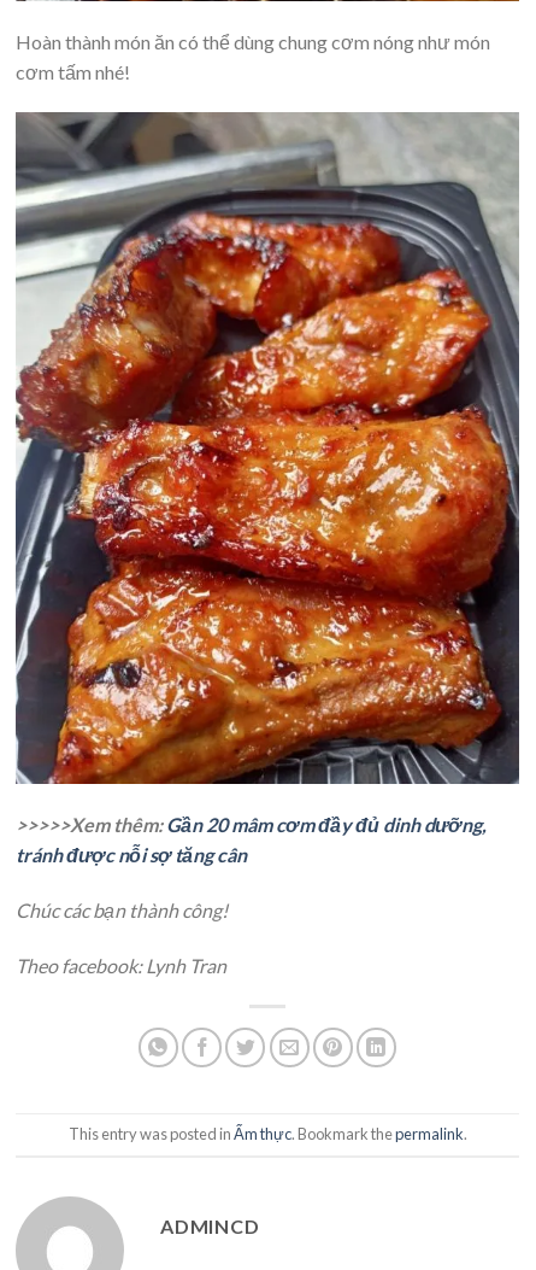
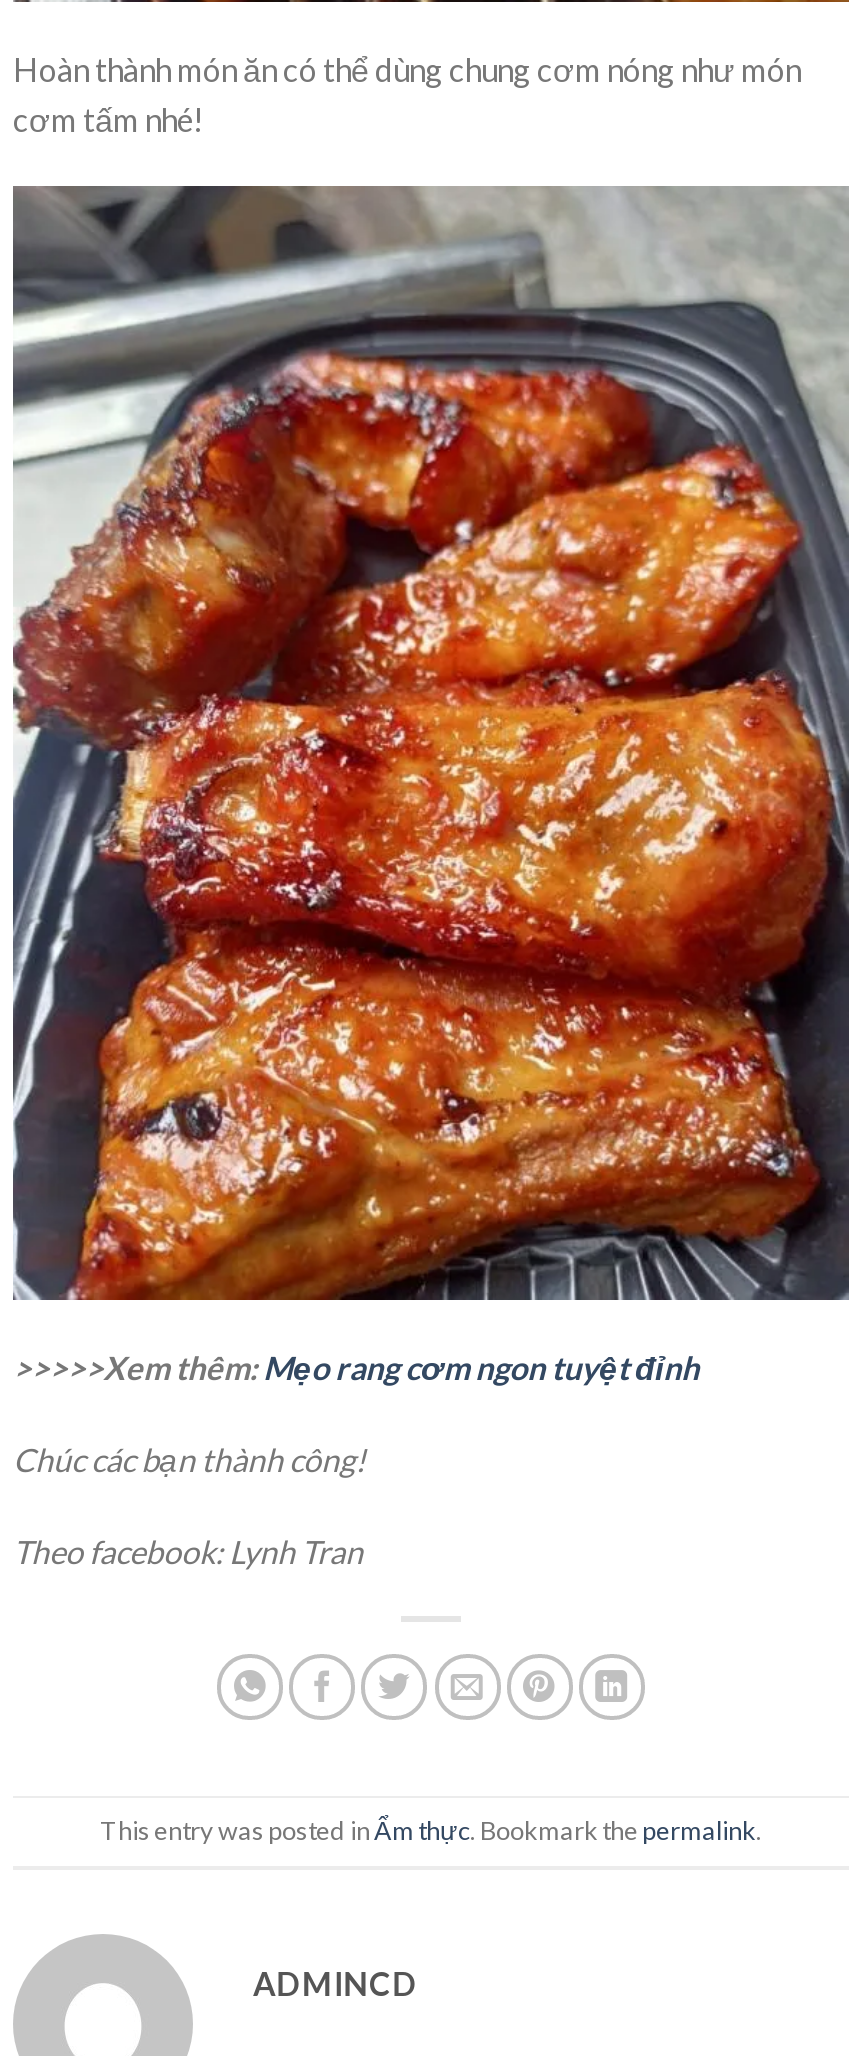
[16,813,487,866] >>>>>Xem thêm: Gần 20 mâm cơm đầy đủ dinh dưỡng, | tránh được nỗi sợ tăng cân -> [13,1348,699,1386] >>>>>Xem thêm: Mẹo rang cơm ngon tuyệt đỉnh

